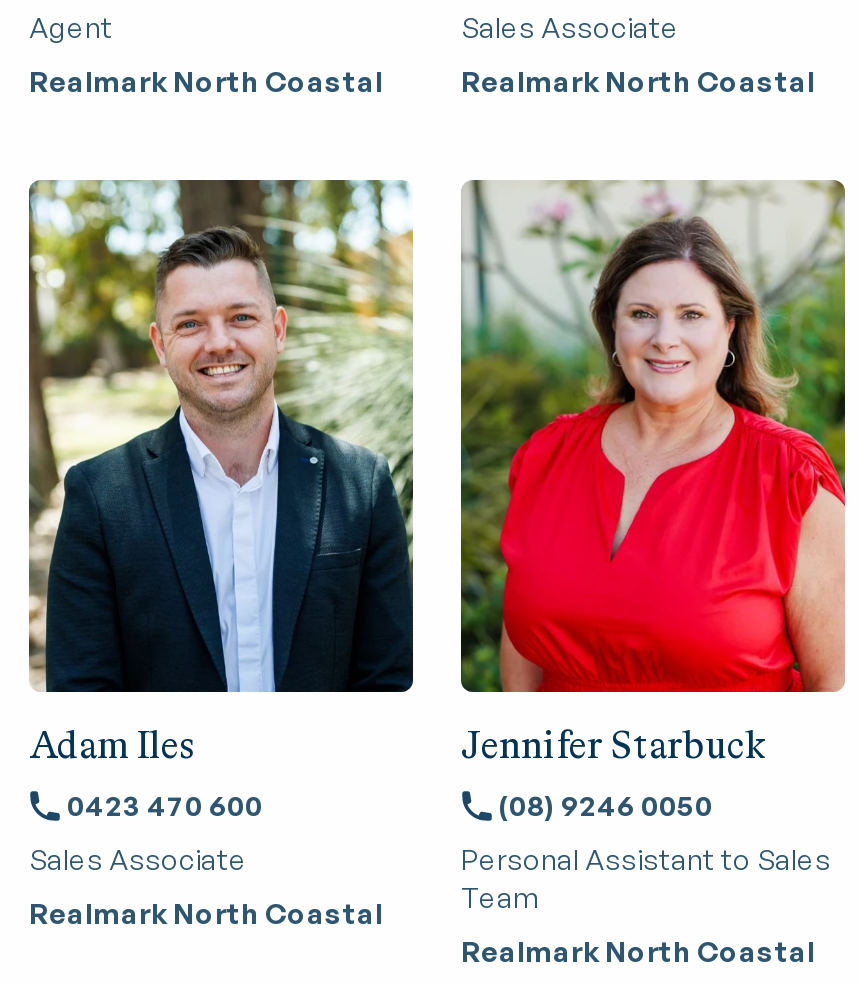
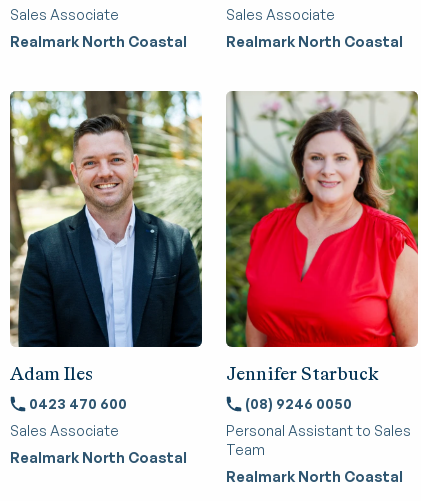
[29,9,113,43] Agent -> [10,6,119,23] Sales Associate

